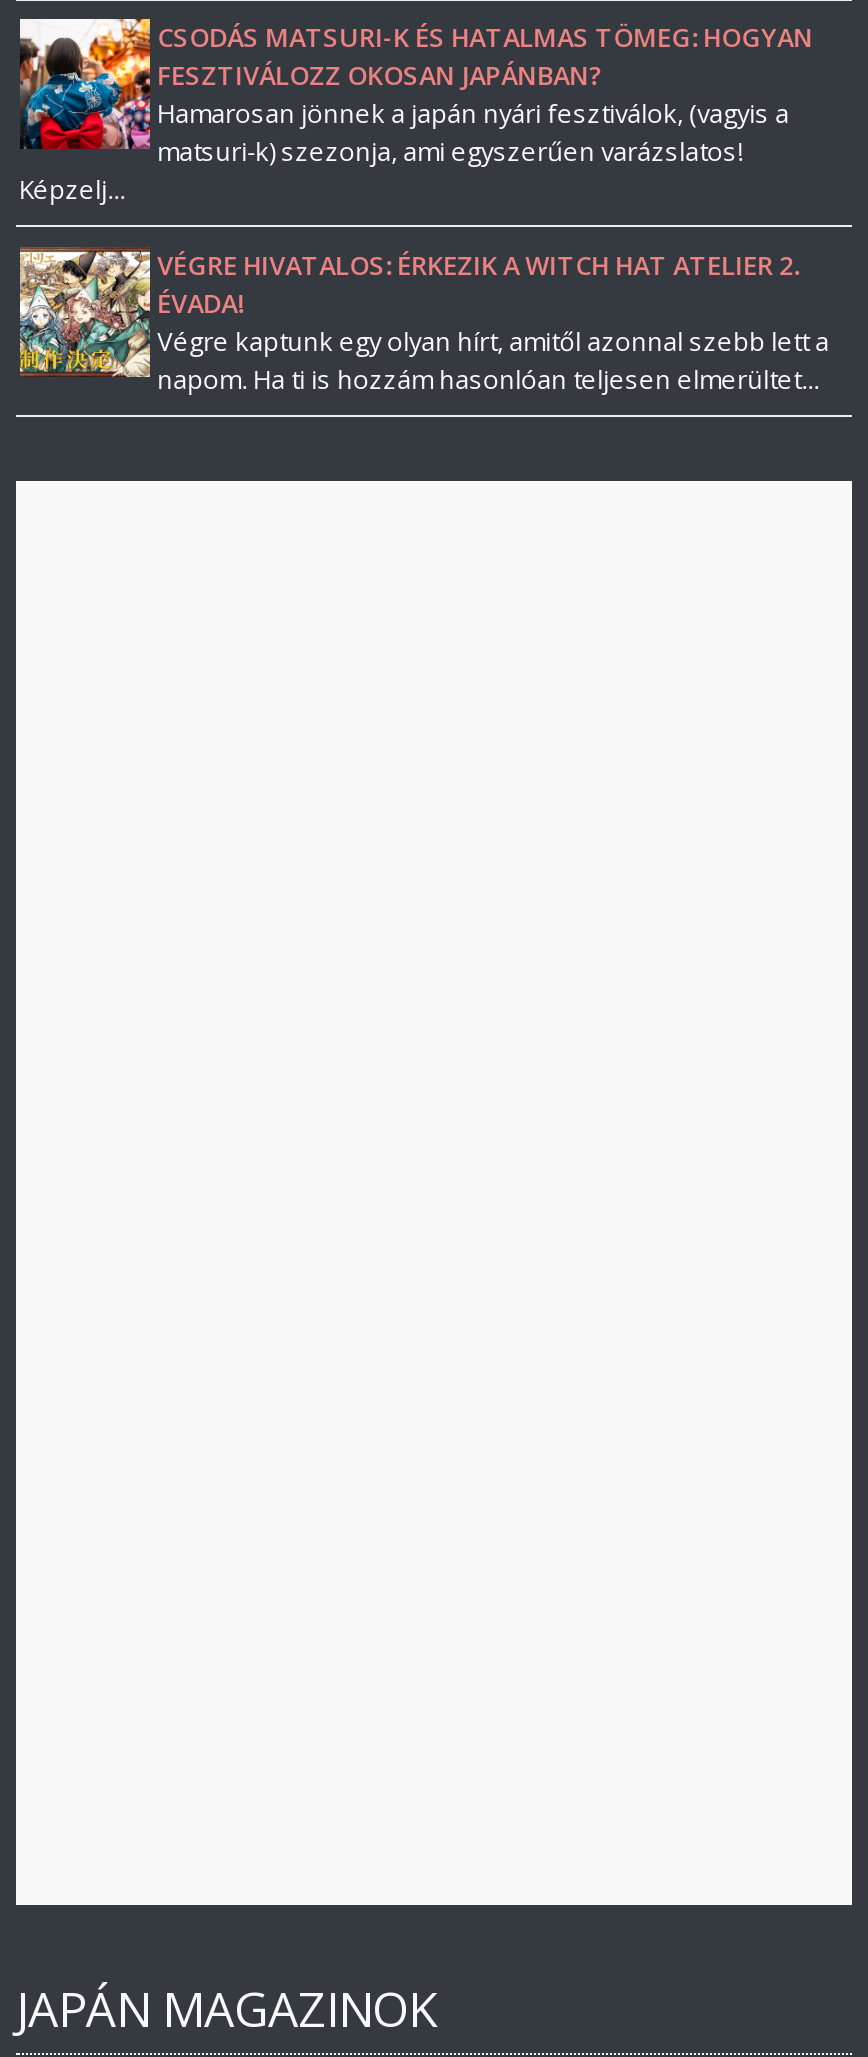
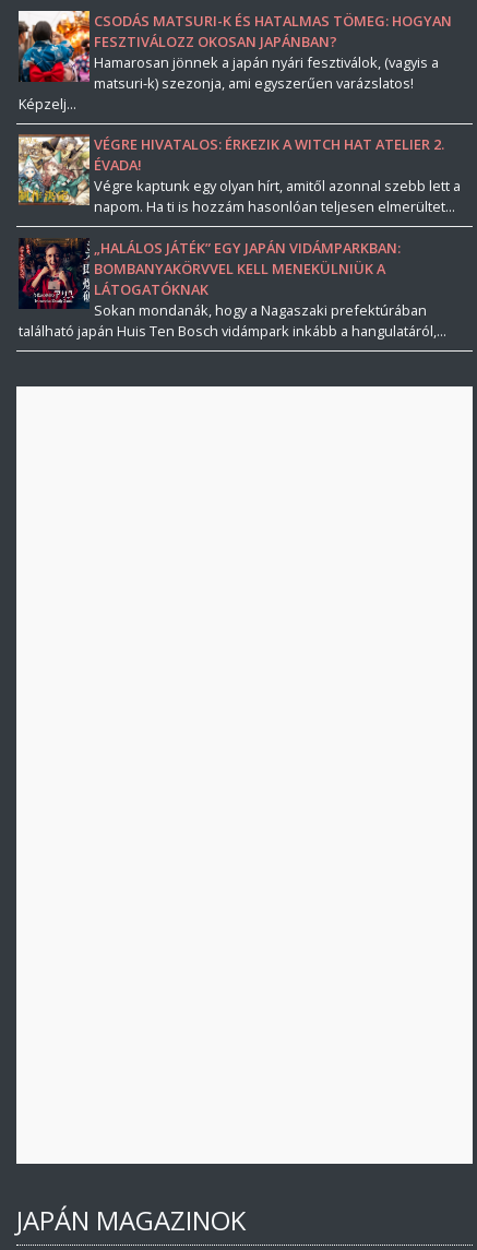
none -> [17,238,446,341] [image] | „HALÁLOS JÁTÉK” EGY JAPÁN VIDÁMPARKBAN: | BOMBANYAKÖRVVEL KELL MENEKÜLNIÜK A | LÁTOGATÓKNAK | Sokan mondanák, hogy a Nagaszaki prefektúrában | található japán Huis Ten Bosch vidámpark inkább a hangulatáról,...

